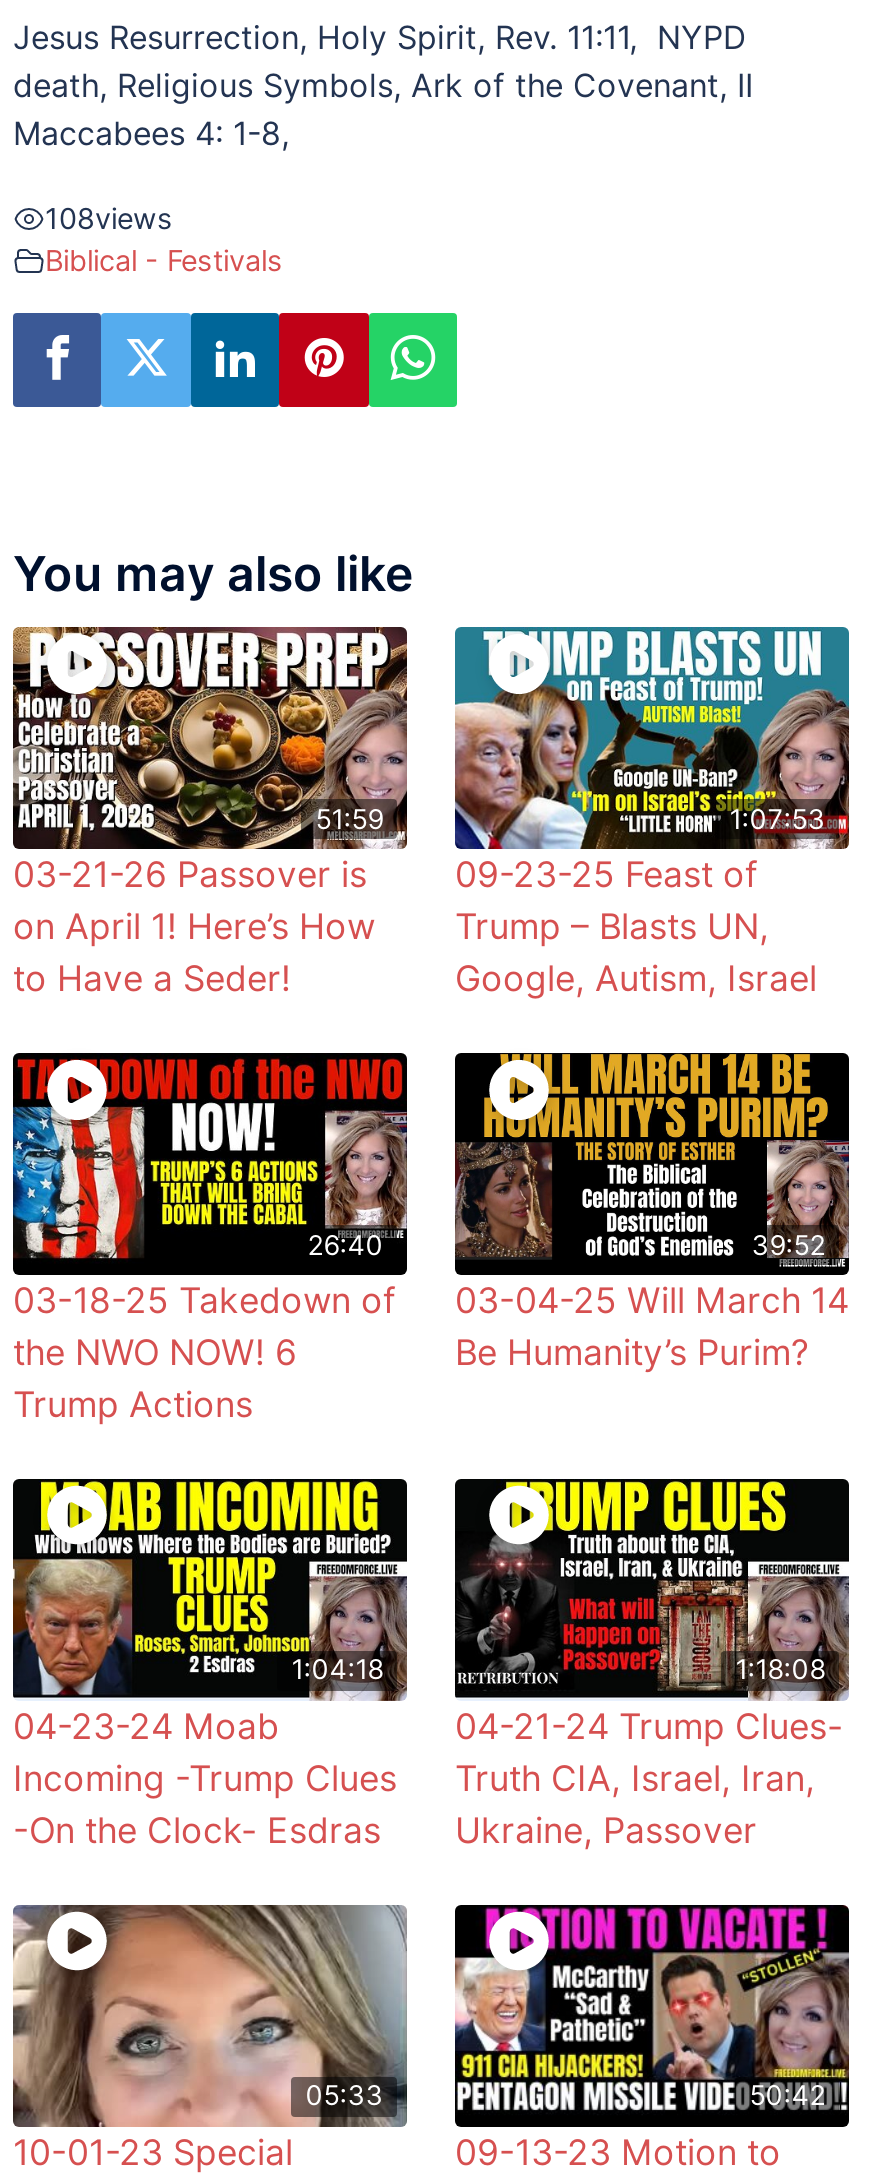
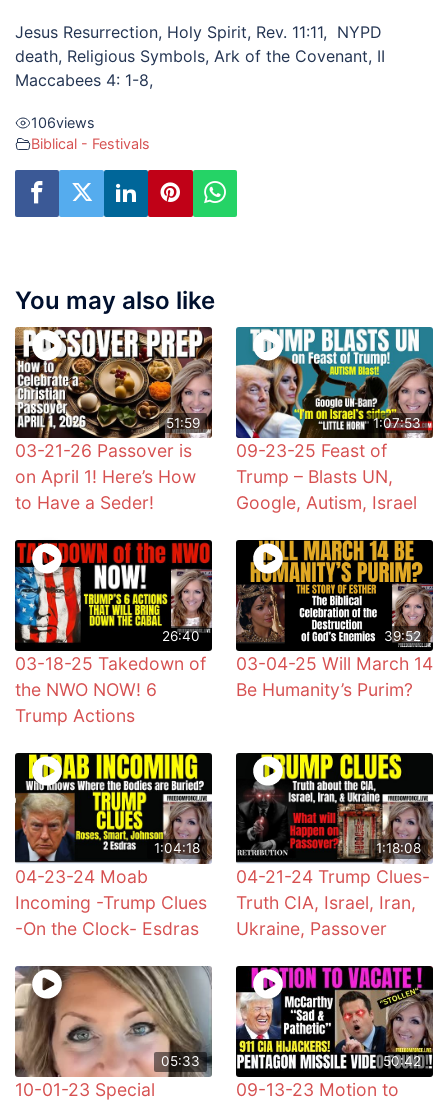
[45,201,173,235] 108views -> [31,114,95,131] 106views

